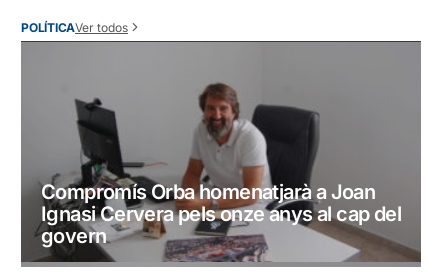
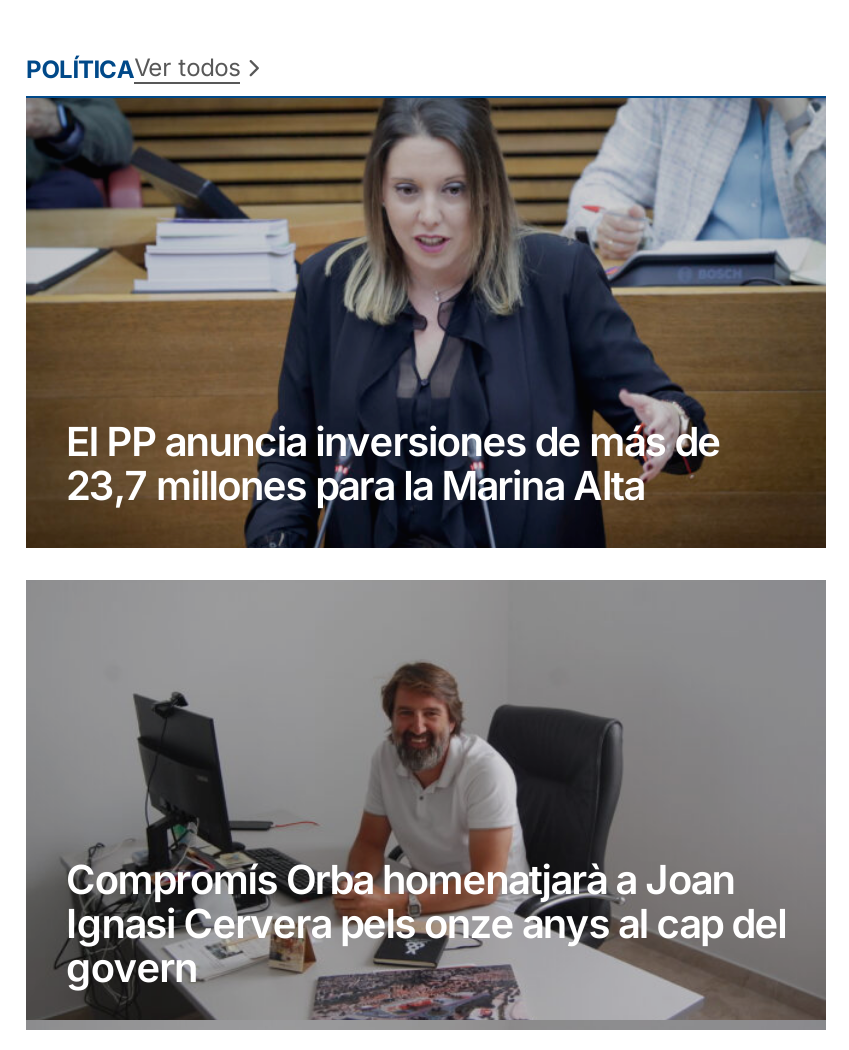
none -> [24,96,828,548] [image] | El PP anuncia inversiones de más de | 23,7 millones para la Marina Alta

